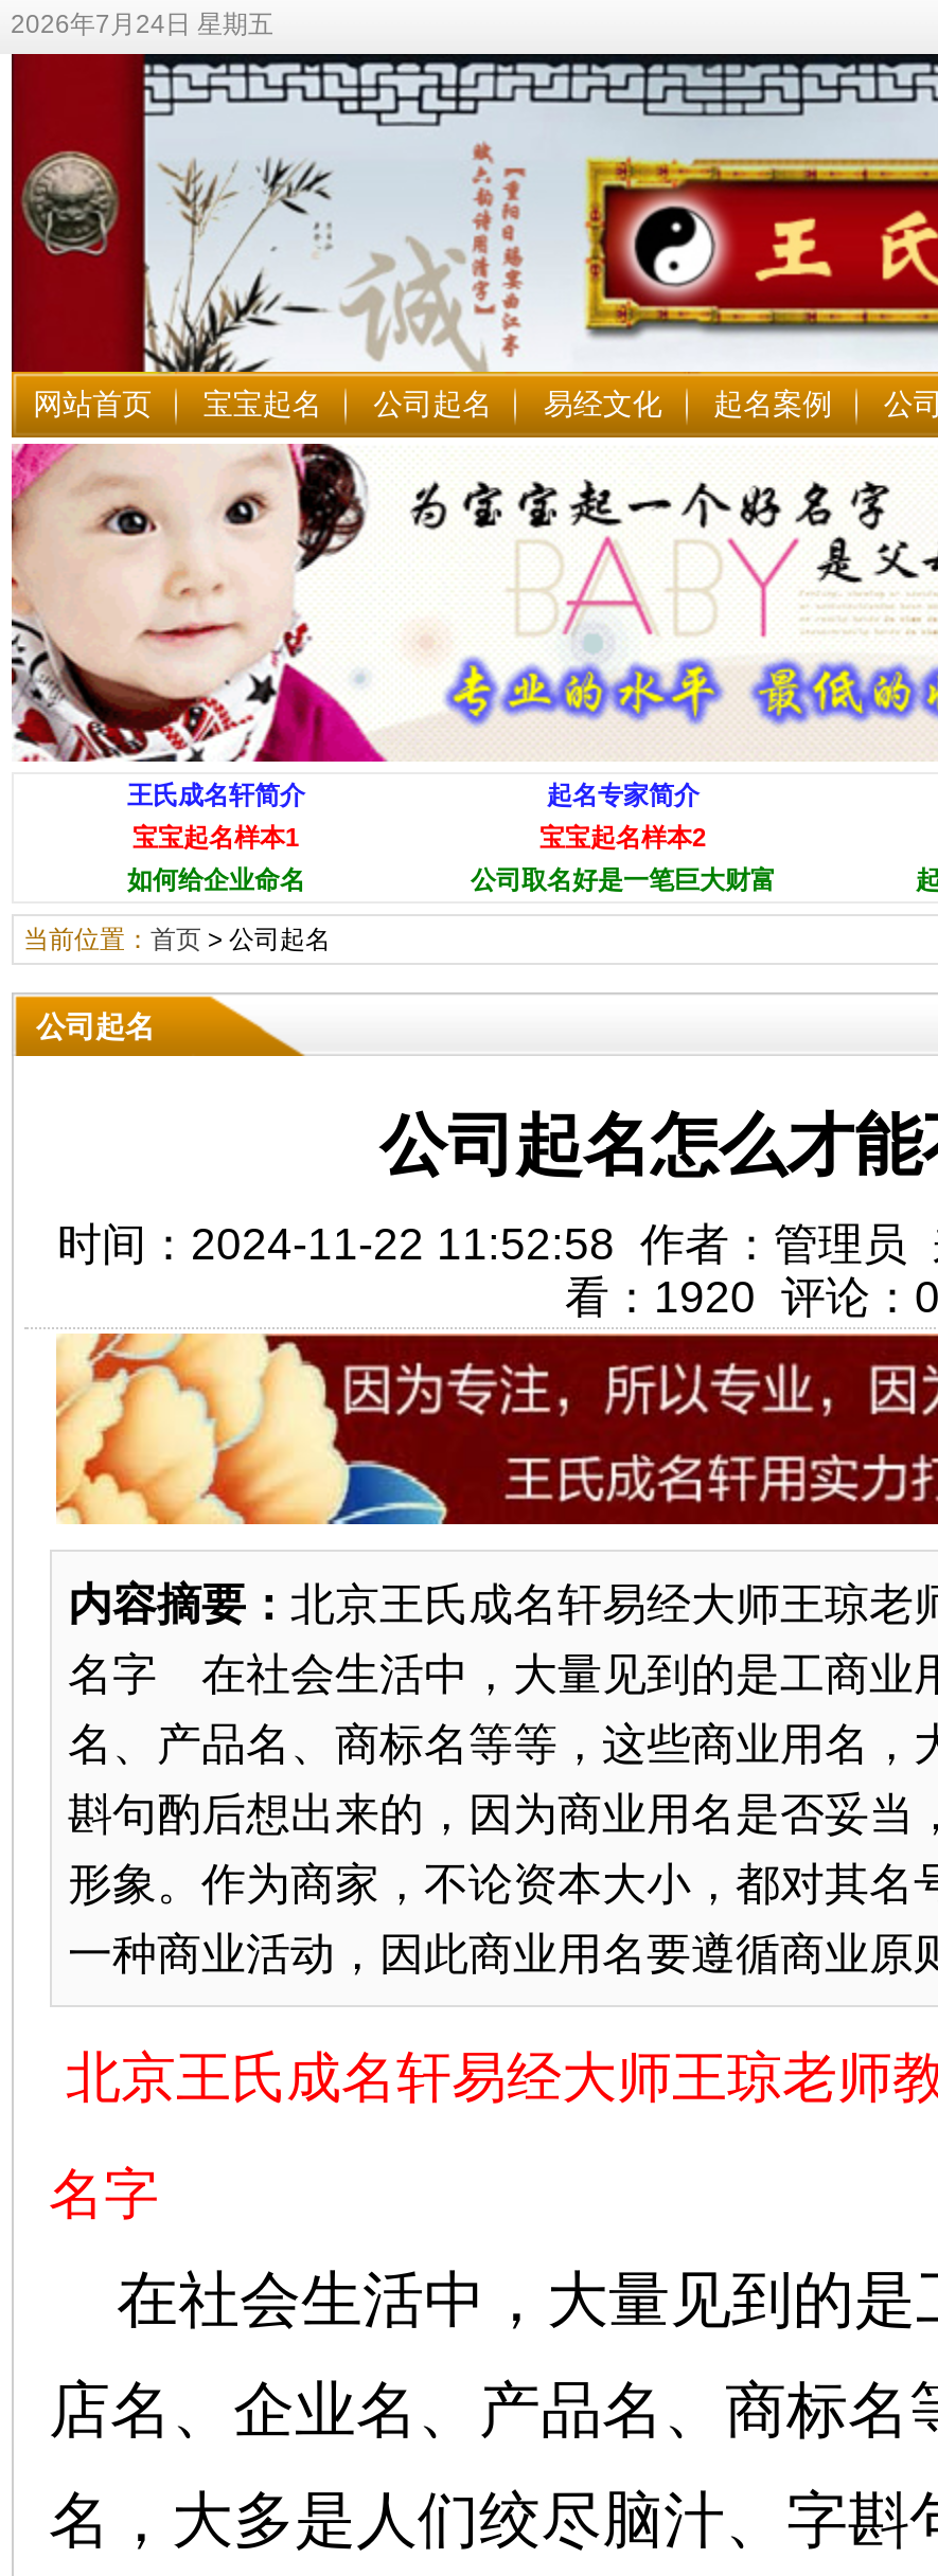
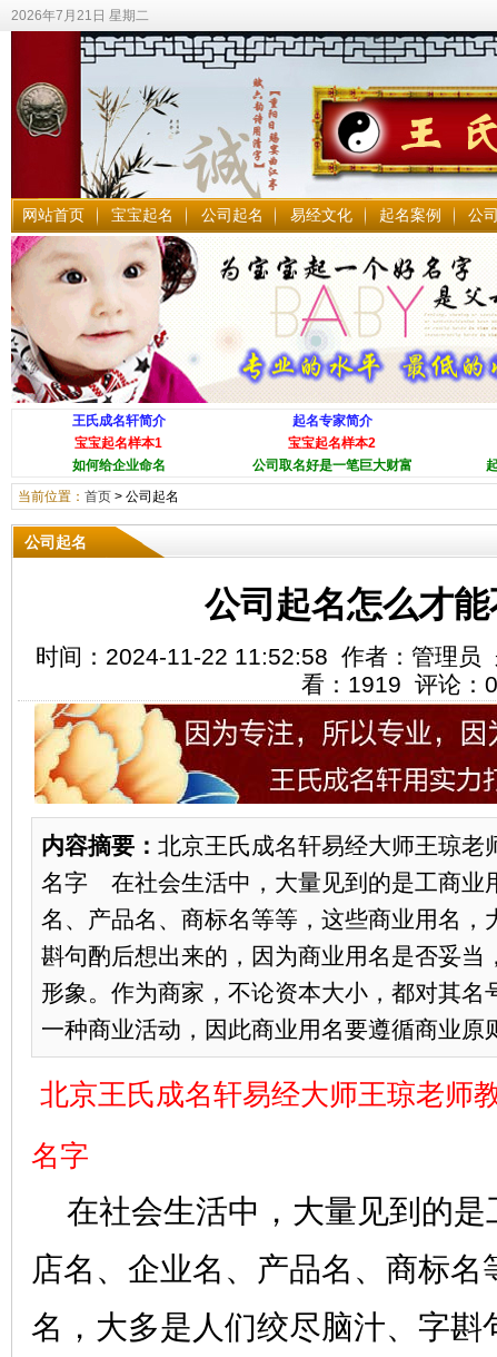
[11,10,273,39] 2026年7月24日 星期五 -> [11,8,148,23] 2026年7月21日 星期二
[565,1272,938,1321] 看：1920 评论：0 -> [301,671,497,697] 看：1919 评论：0

